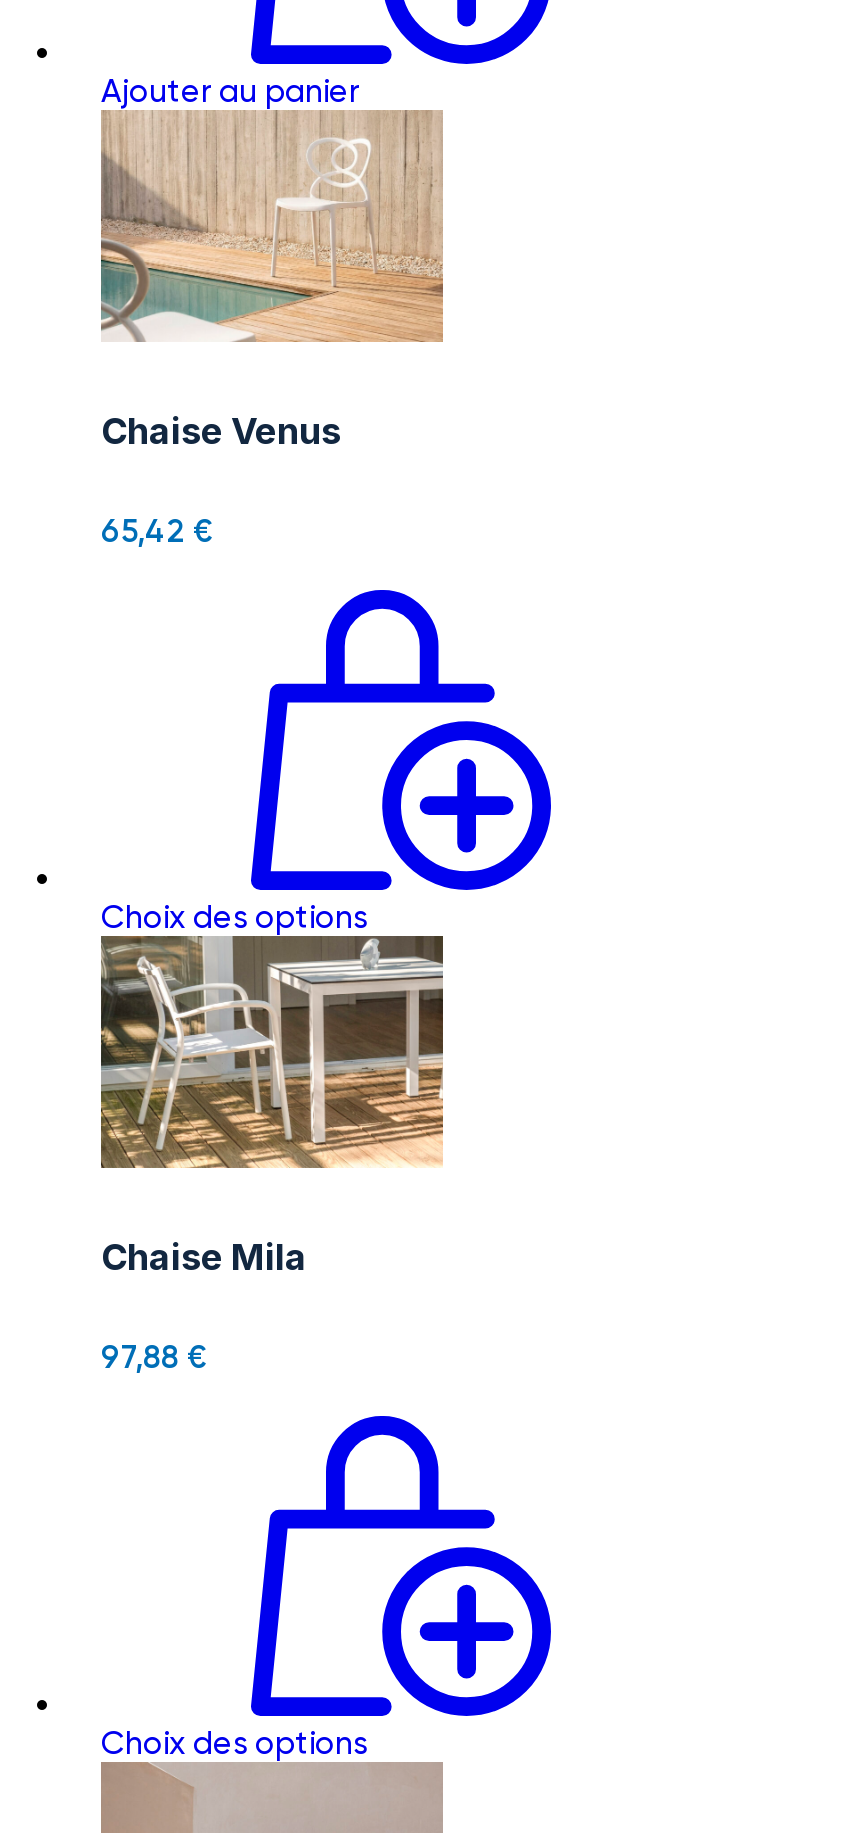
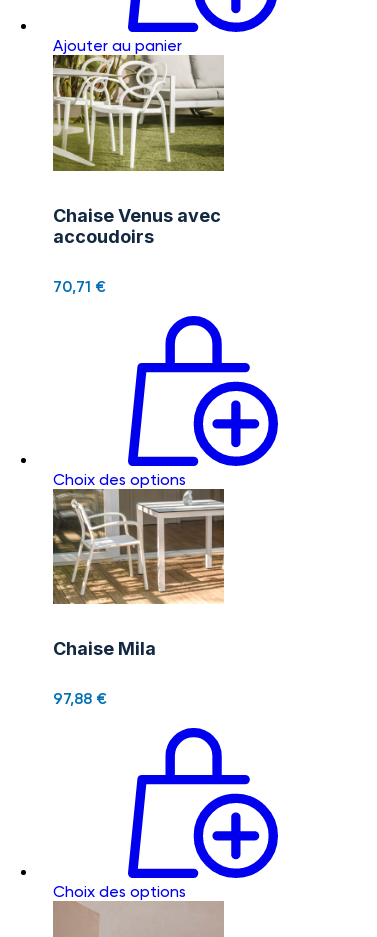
[101,112,443,452] [image] | Chaise Venus -> [53,56,225,247] [image] | Chaise Venus avec | accoudoirs
[101,512,215,550] 65,42 € -> [53,277,106,296] 70,71 €

